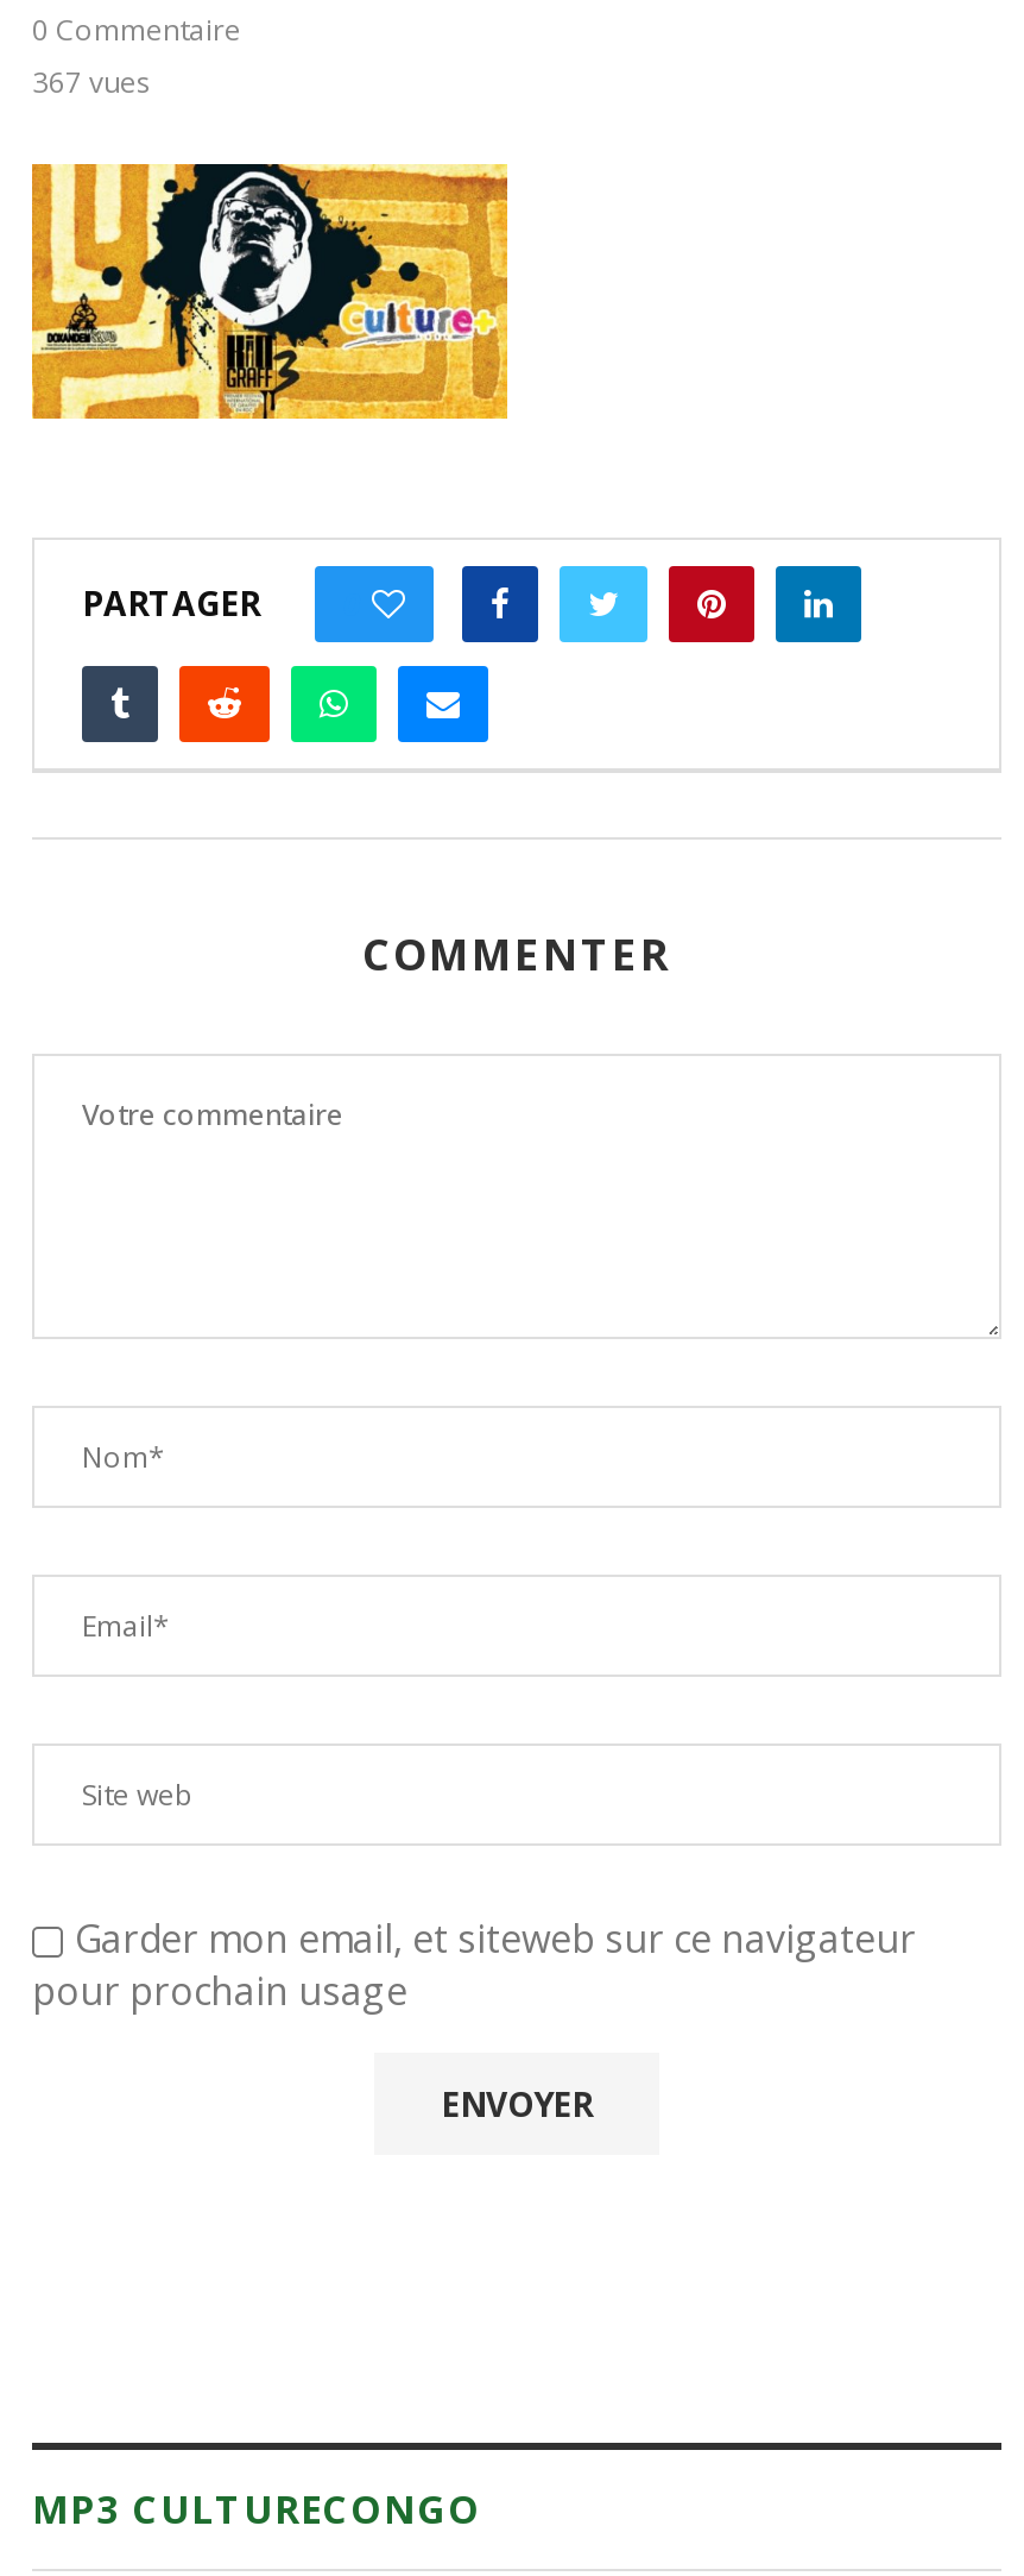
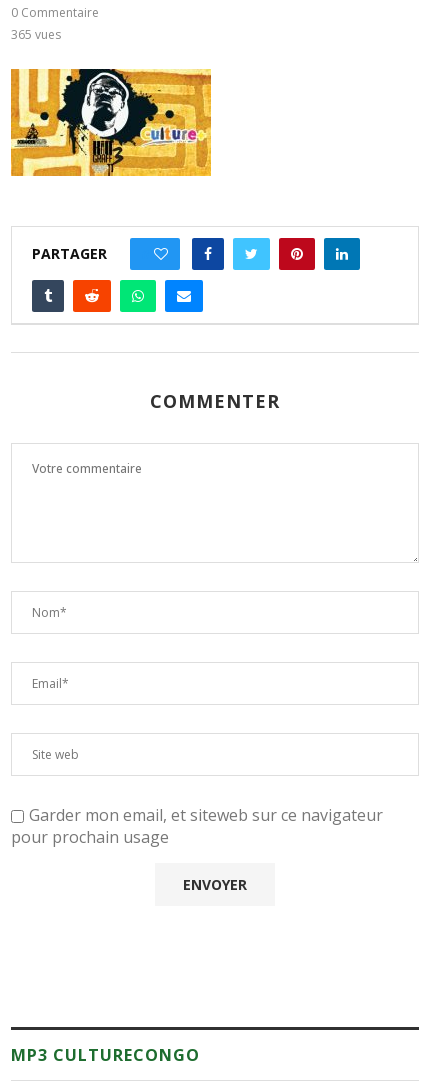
[32,62,151,102] 367 vues -> [11,26,61,43] 365 vues

